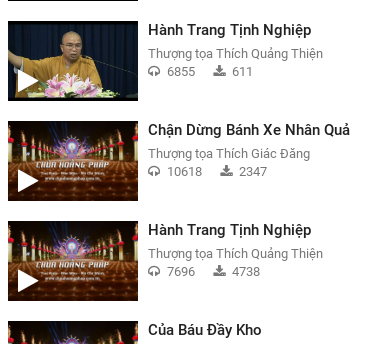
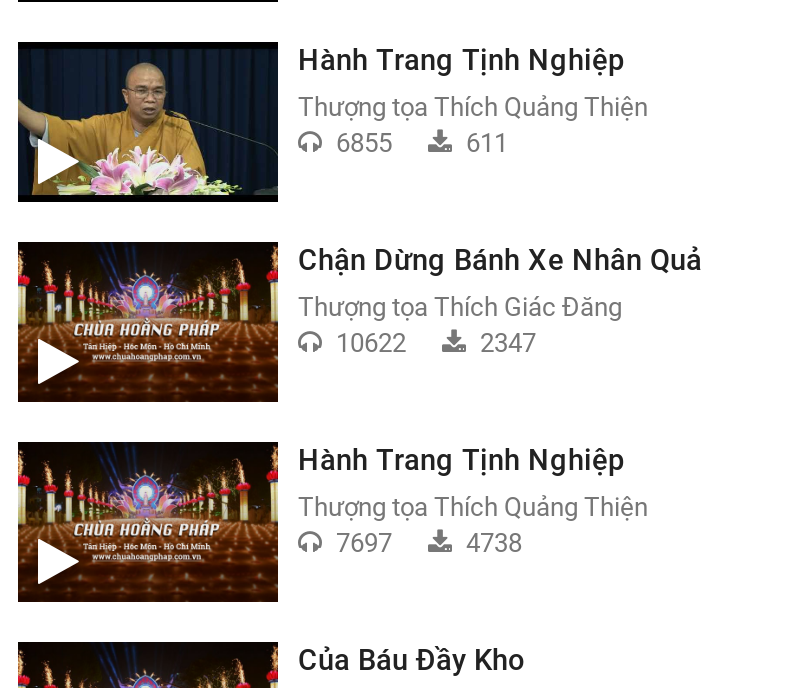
[164,164,202,179] 10618 -> [330,329,406,359] 10622
[164,264,195,279] 7696 -> [330,529,392,559] 7697

